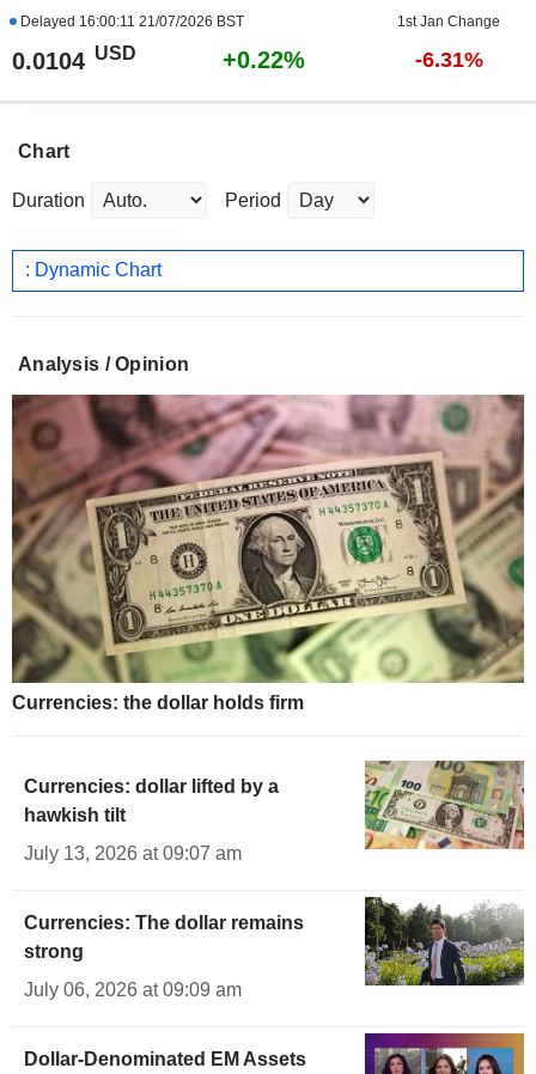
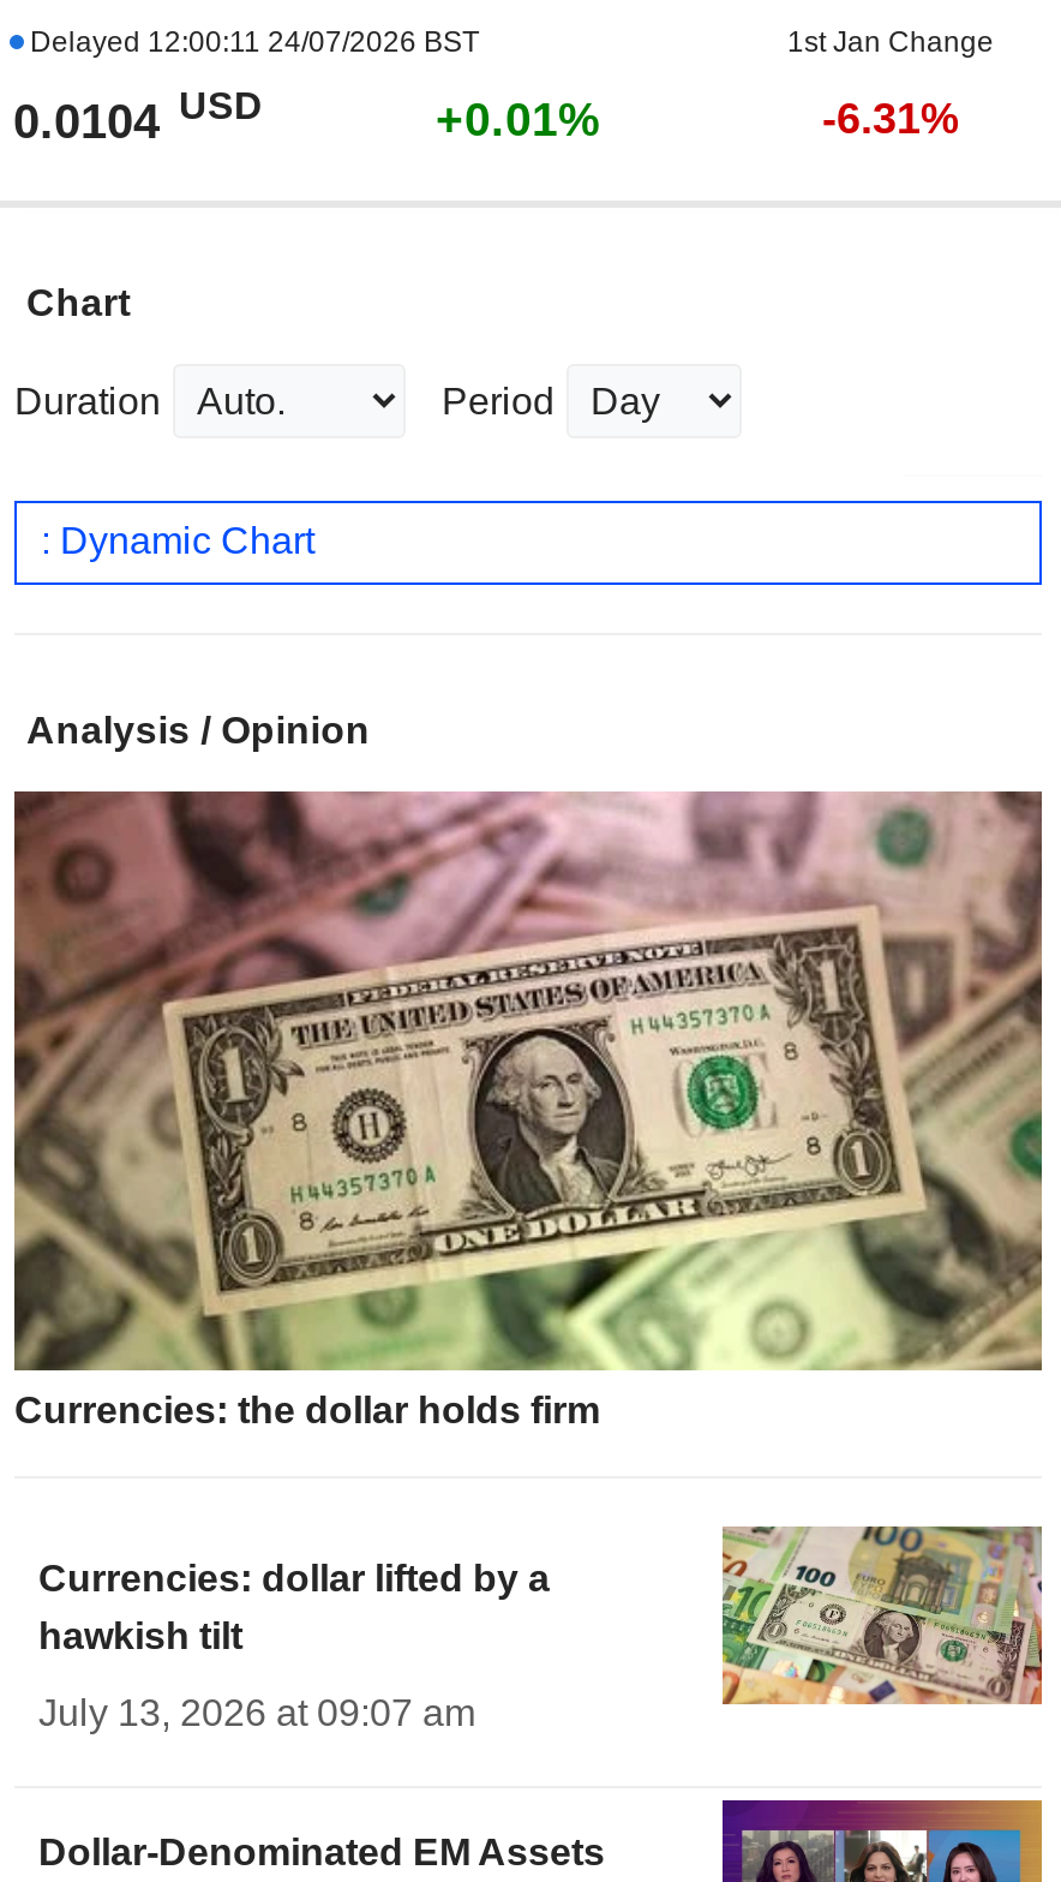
[16,13,243,29] Delayed 16:00:11 21/07/2026 BST -> [23,24,479,58] Delayed 12:00:11 24/07/2026 BST
[222,46,304,72] +0.22% -> [436,92,601,144] +0.01%
[364,897,525,987] [image] -> none
[24,912,304,999] Currencies: The dollar remains | strong | July 06, 2026 at 09:09 am -> none

